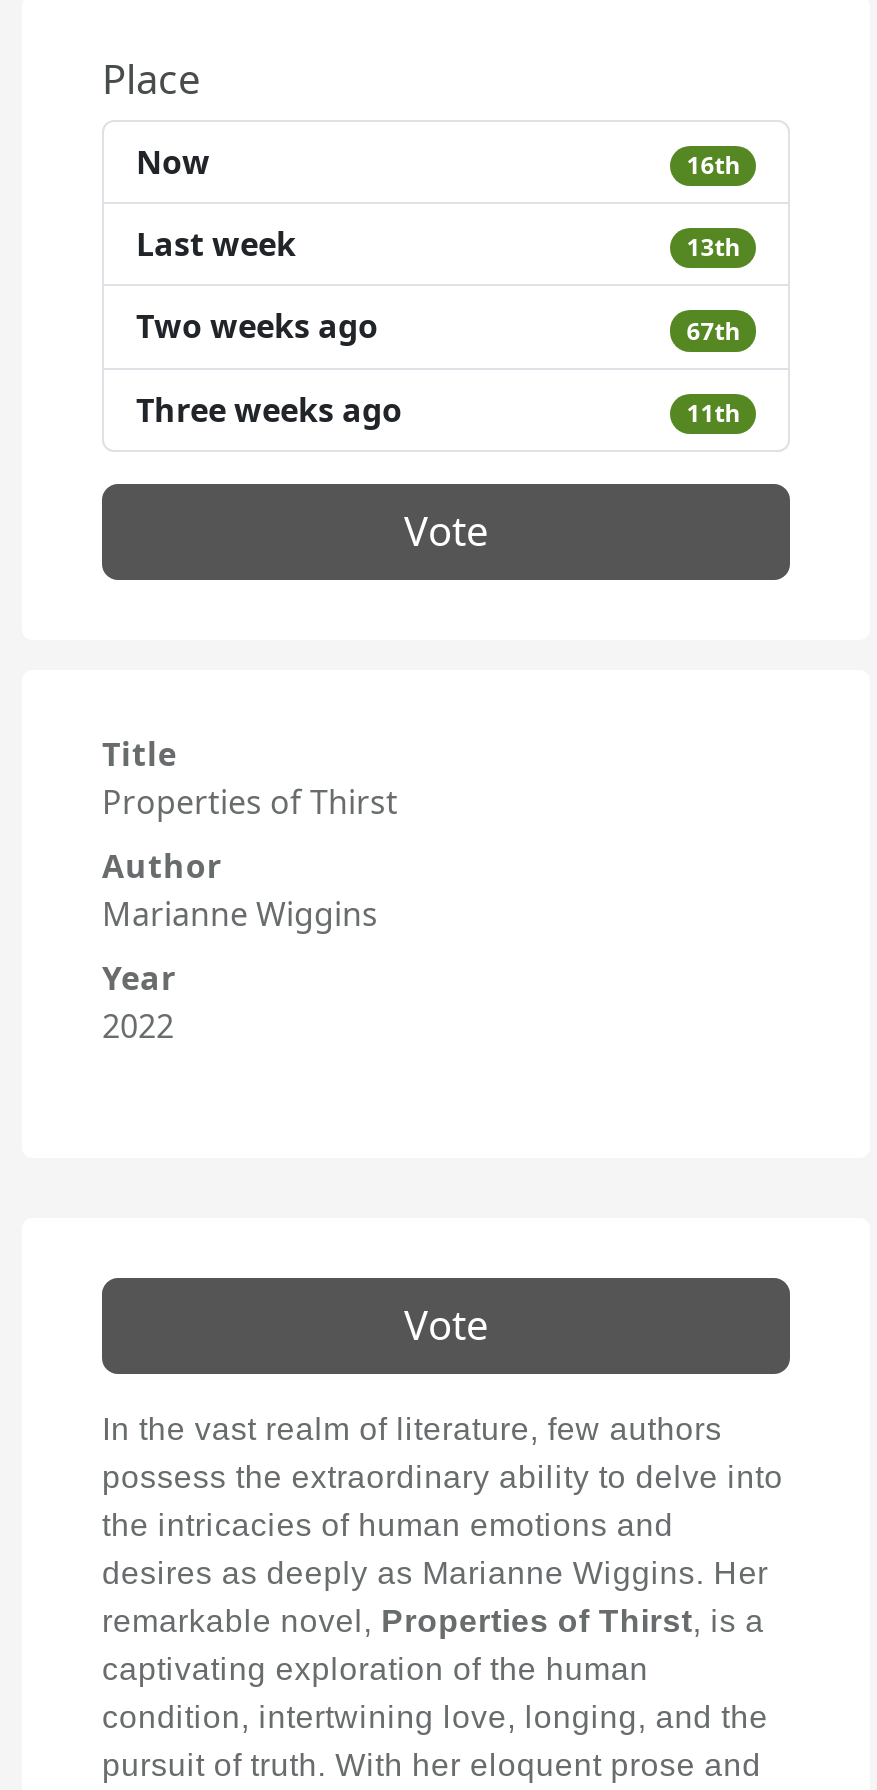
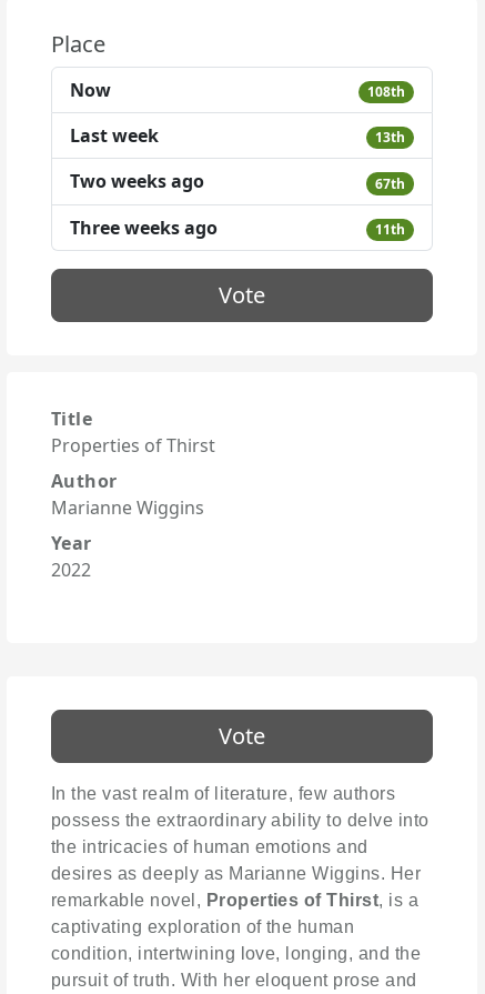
[686,148,740,182] 16th -> [368,82,405,101] 108th

